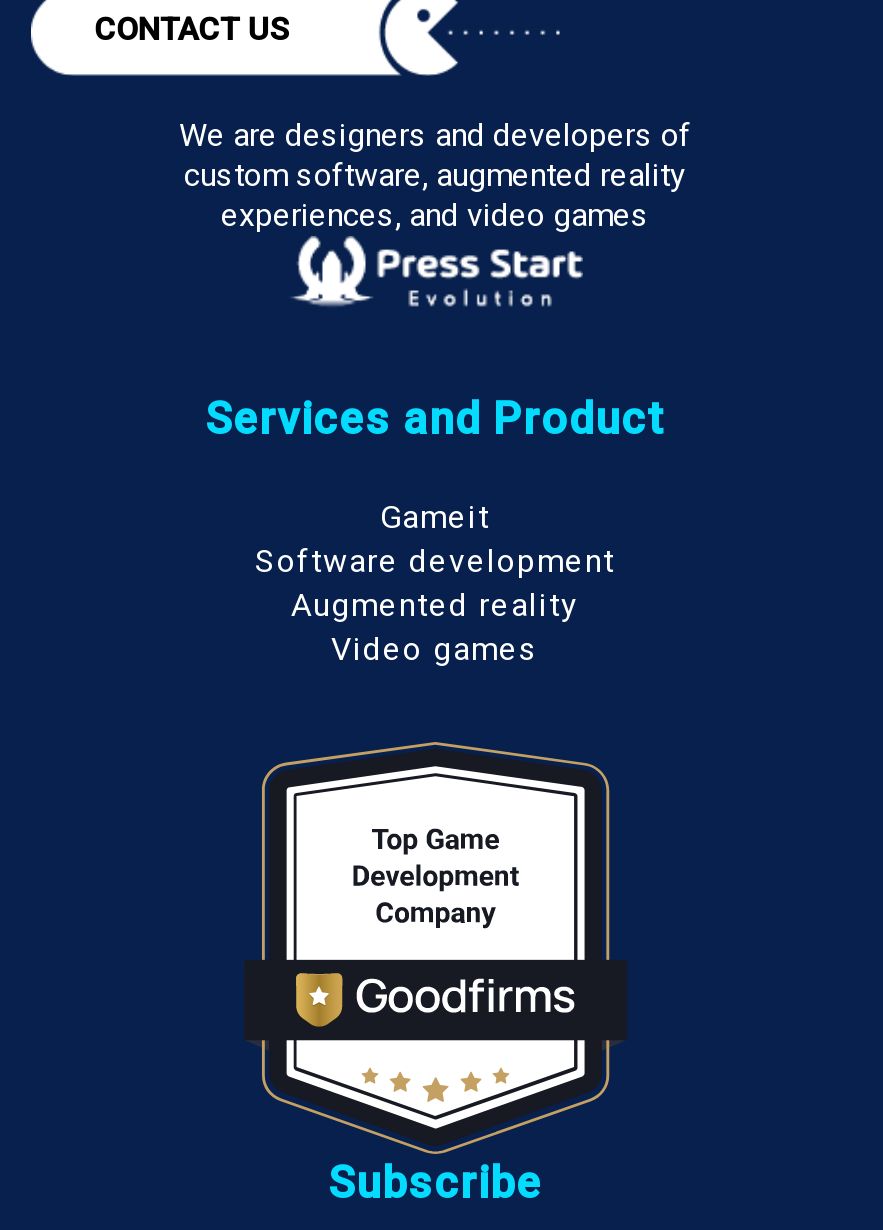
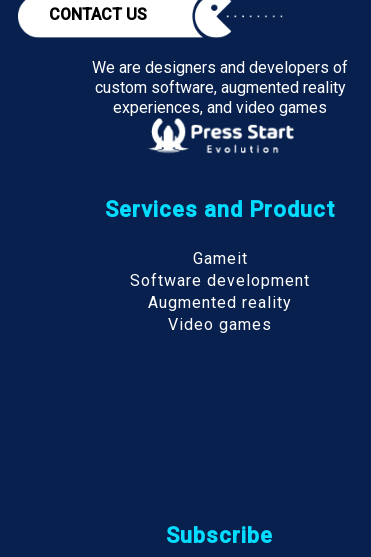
[245,740,625,1154] [image] -> none

